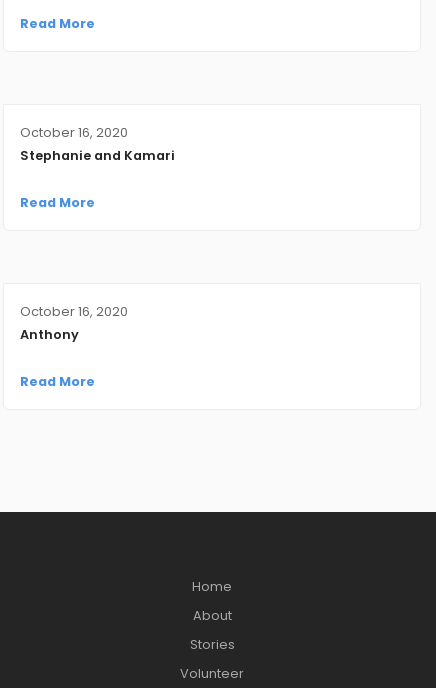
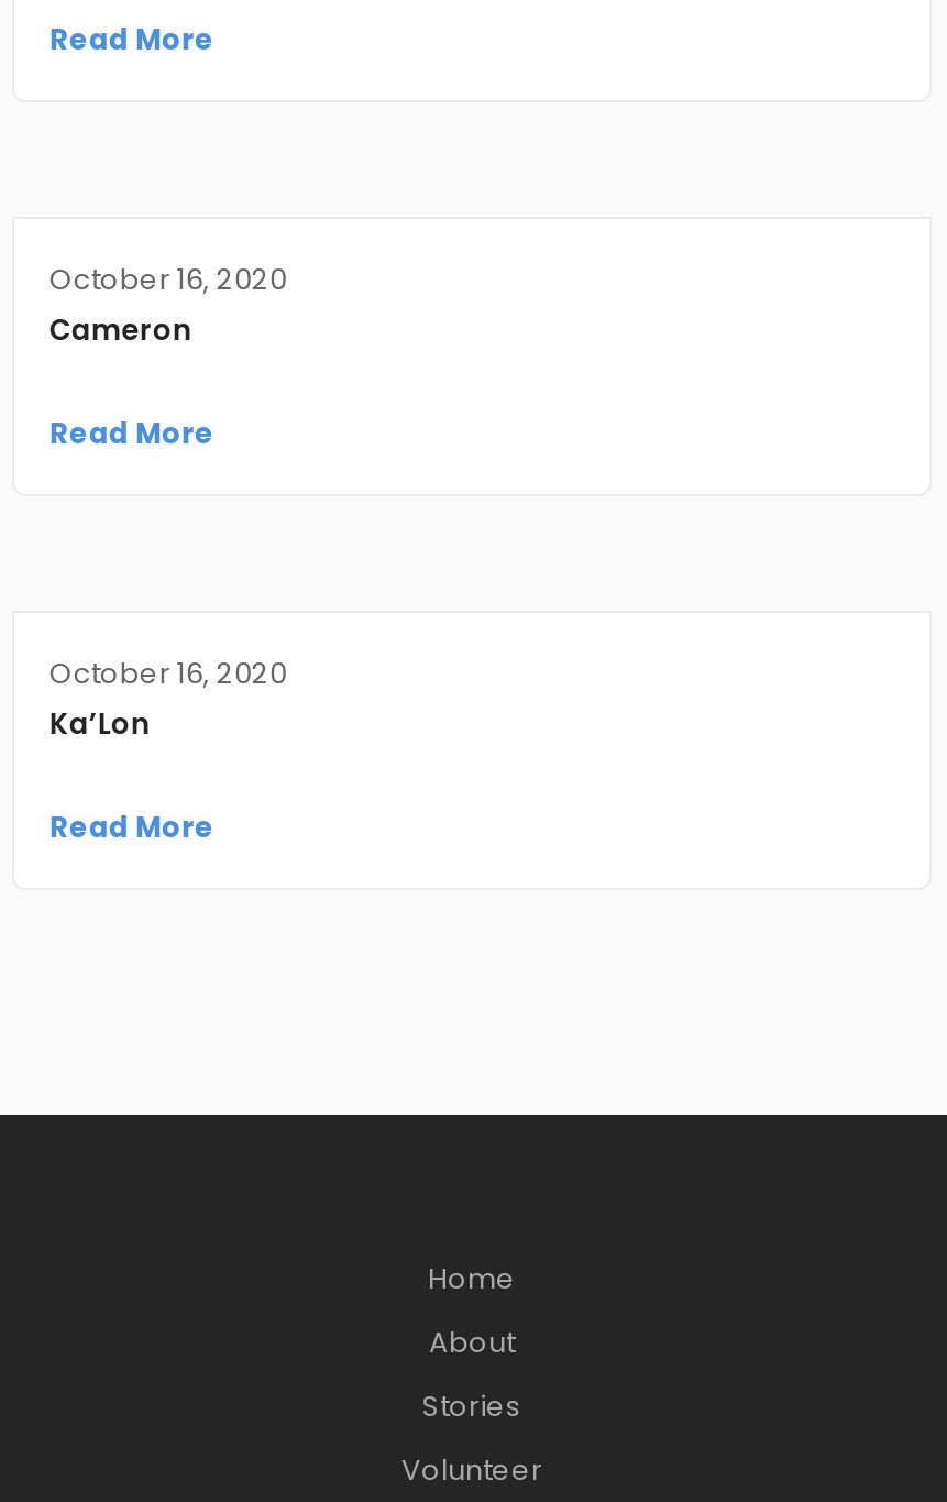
[20,147,175,164] Stephanie and Kamari -> [49,311,192,349] Cameron
[20,326,79,343] Anthony -> [49,705,150,743] Ka’Lon

